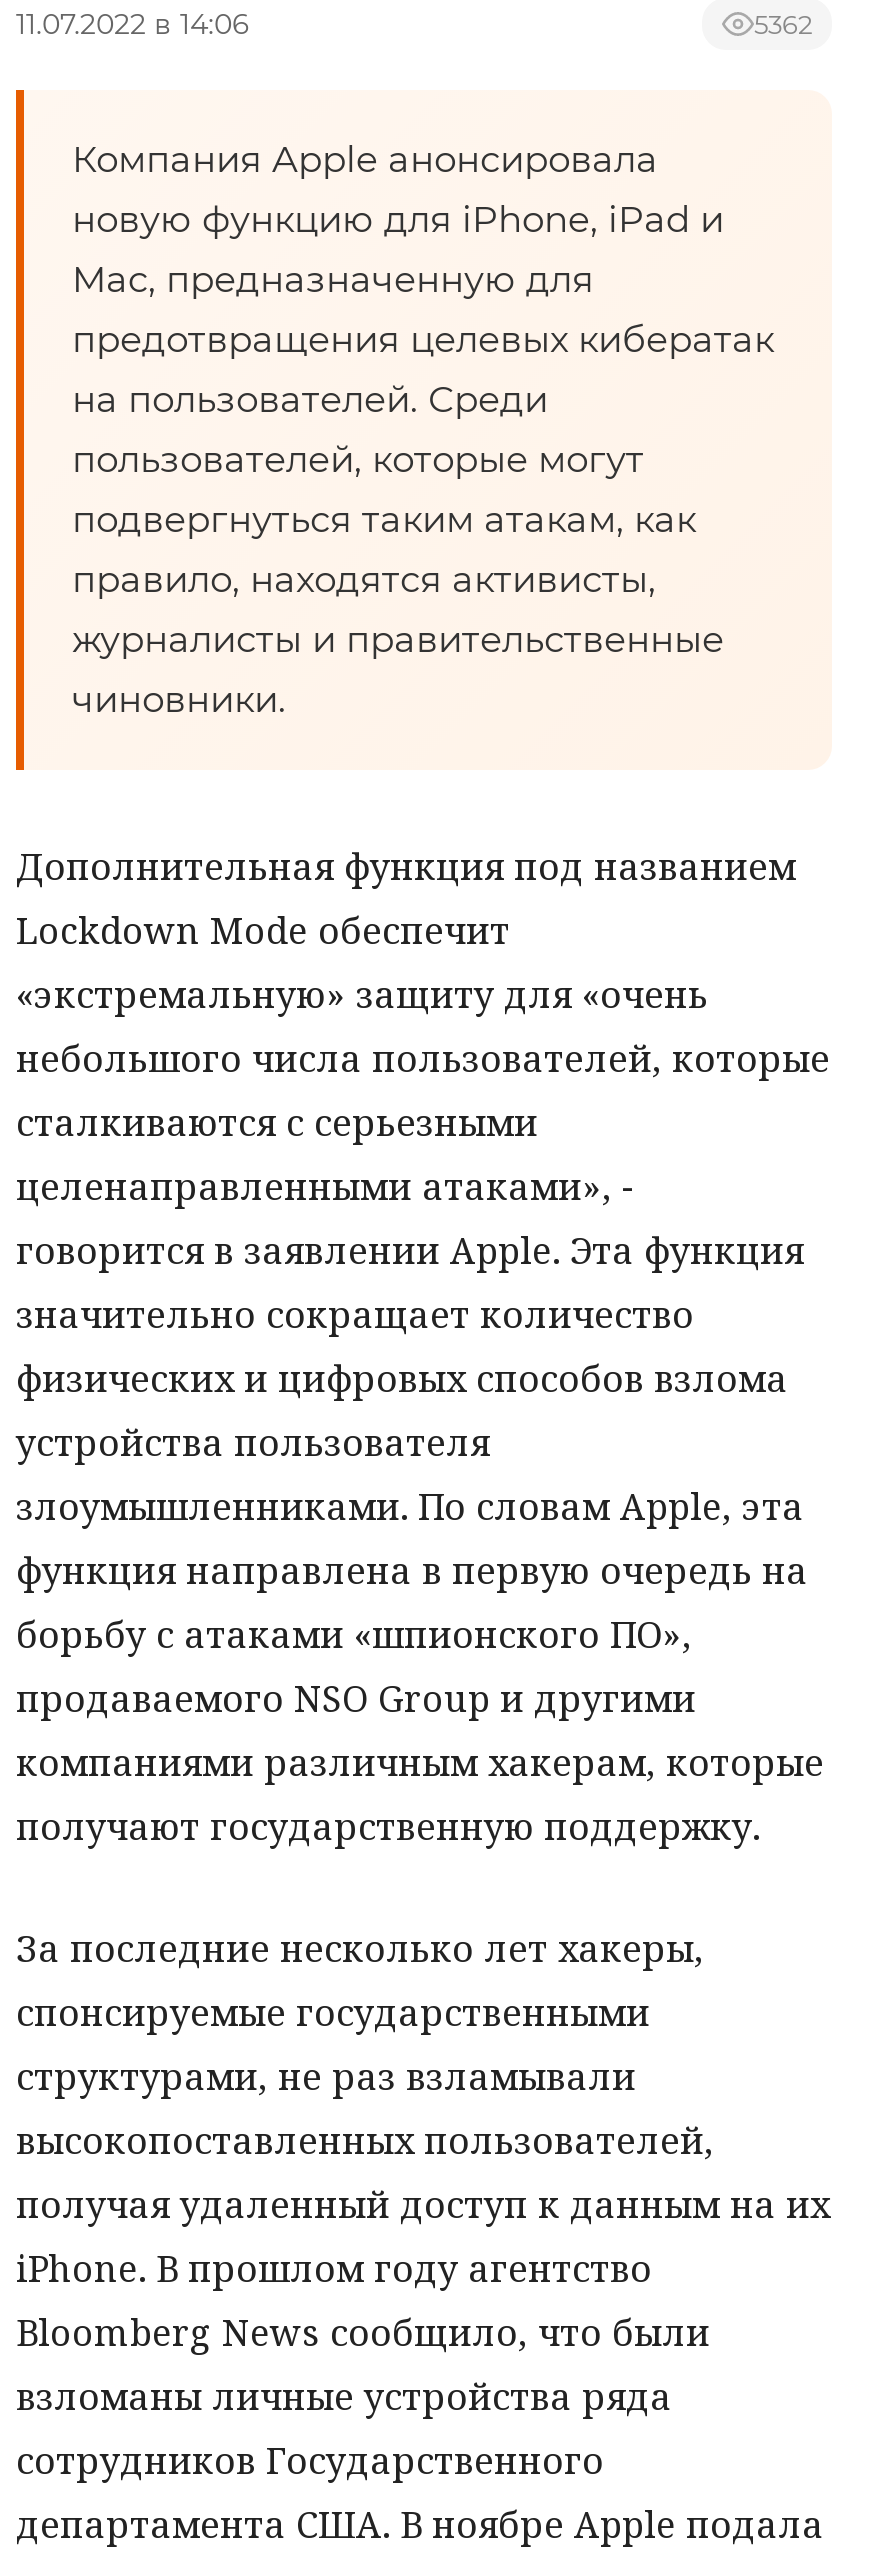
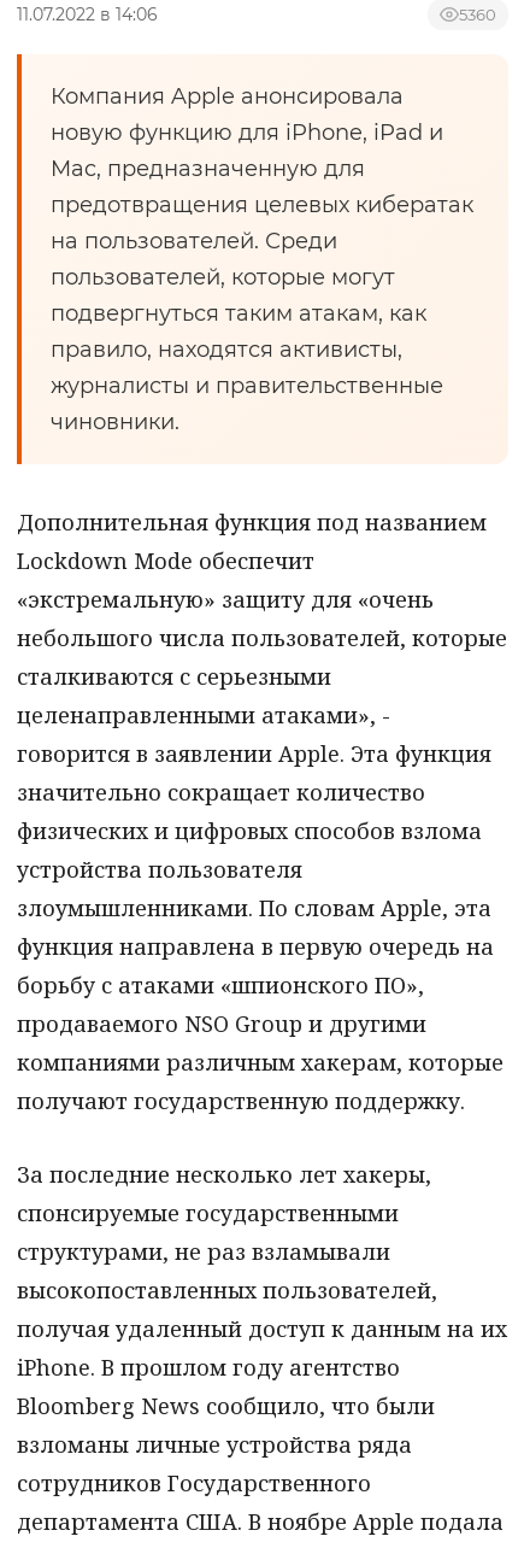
[754,8,812,40] 5362 -> [459,5,496,24] 5360

